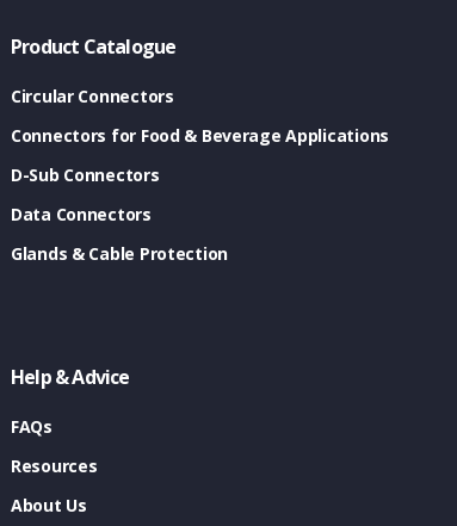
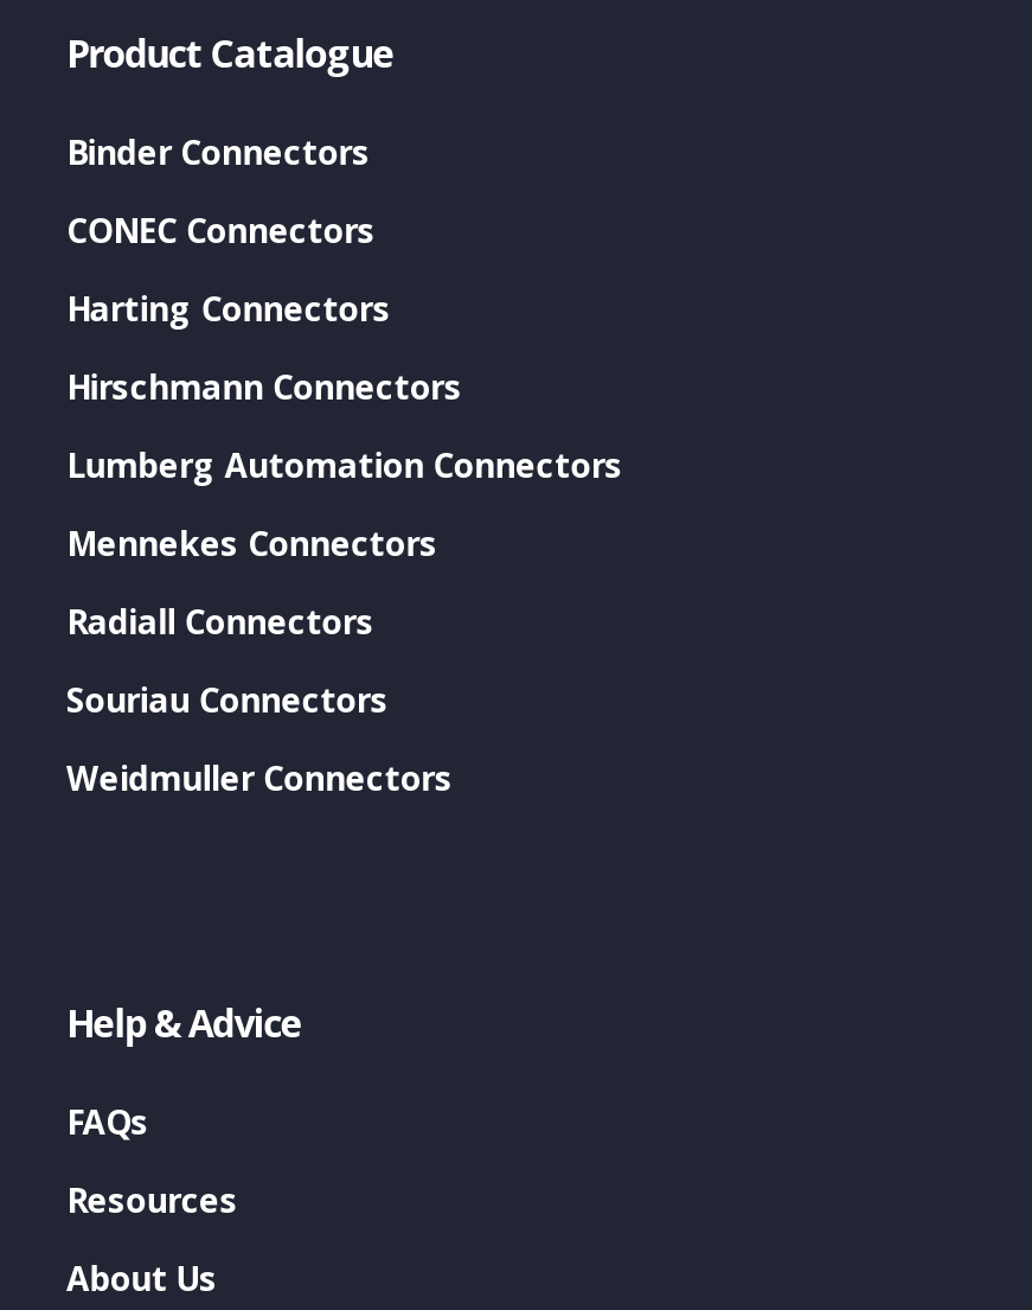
[11,84,389,265] Circular Connectors | Connectors for Food & Beverage Applications | D-Sub Connectors | Data Connectors | Glands & Cable Protection -> [66,129,623,800] Binder Connectors | CONEC Connectors | Harting Connectors | Hirschmann Connectors | Lumberg Automation Connectors | Mennekes Connectors | Radiall Connectors | Souriau Connectors | Weidmuller Connectors

